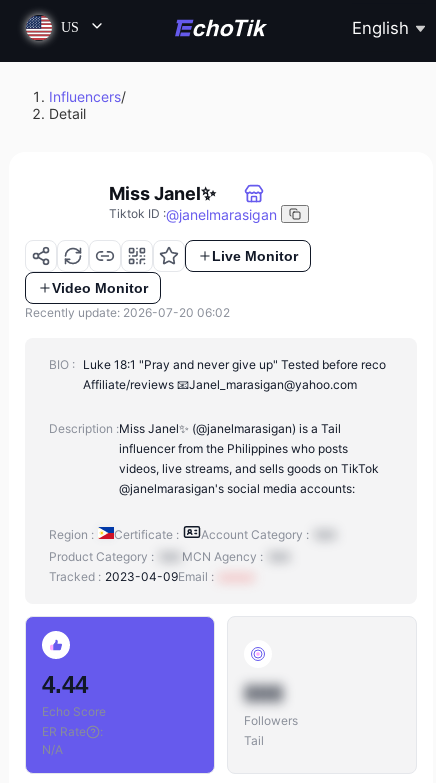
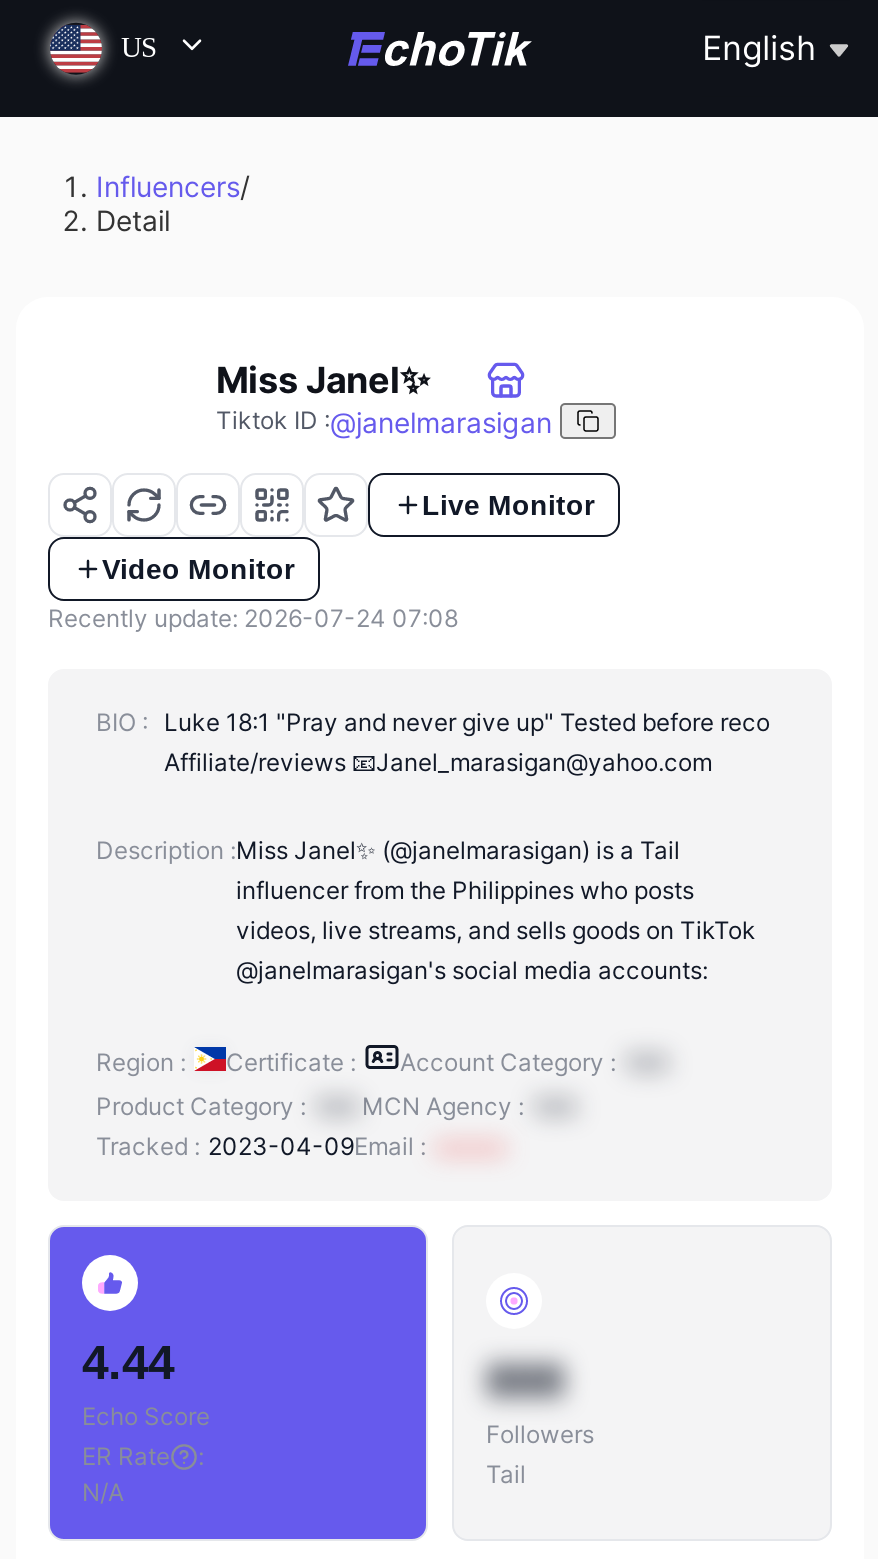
[25,305,230,320] Recently update: 2026-07-20 06:02 -> [48,604,458,634] Recently update: 2026-07-24 07:08

